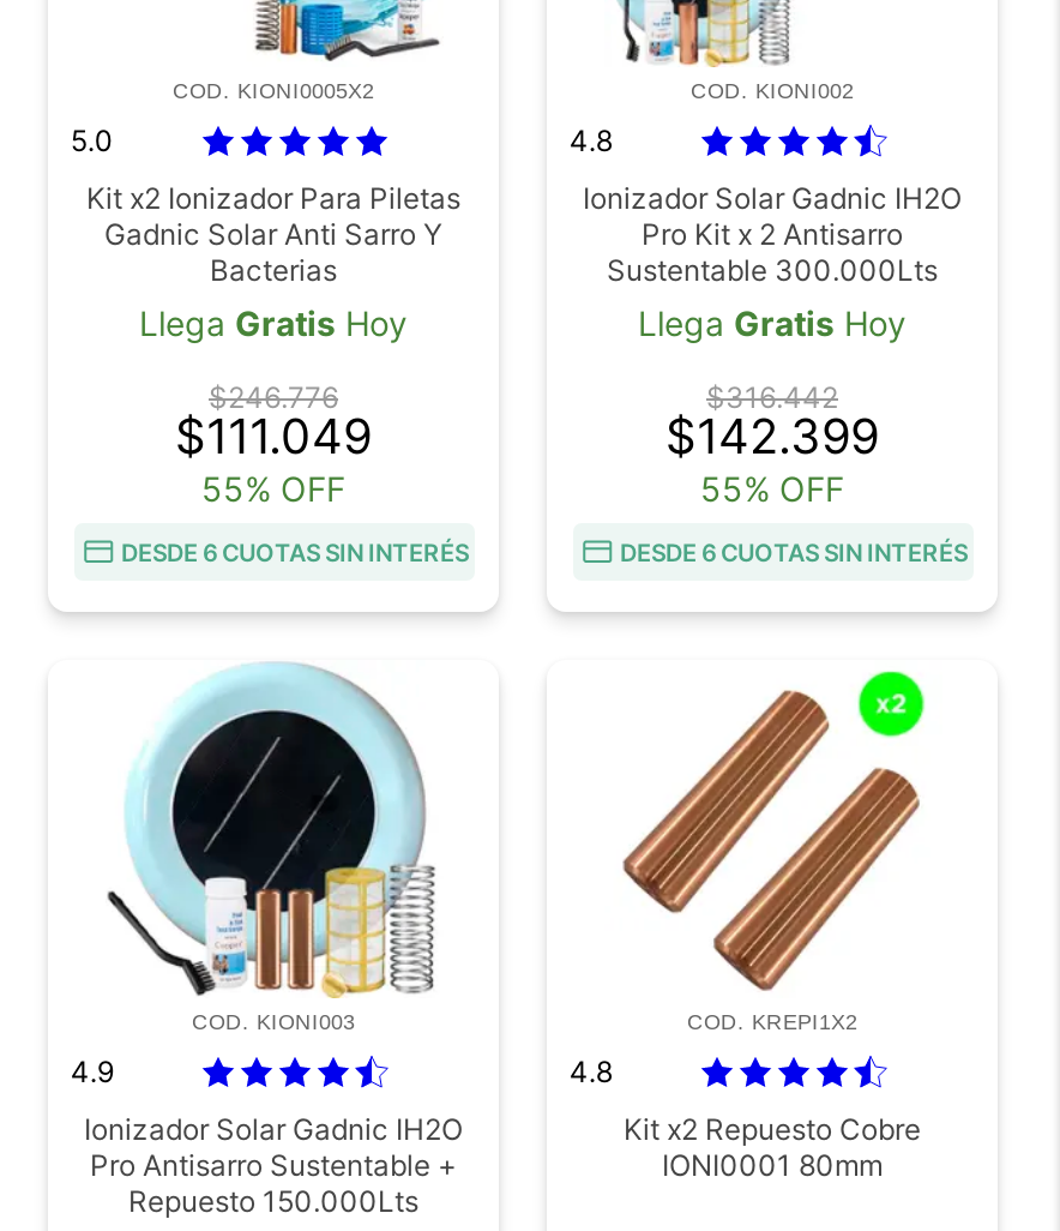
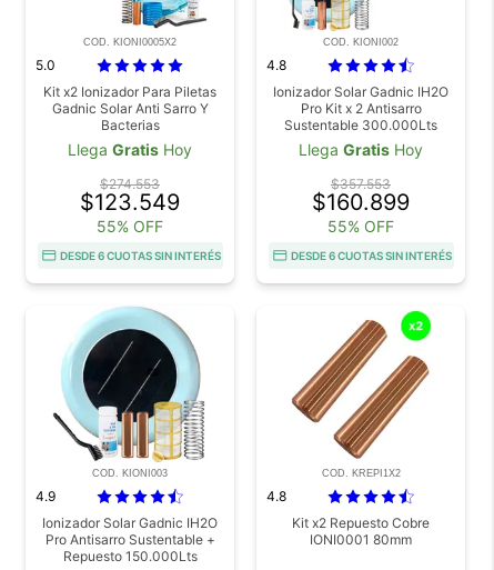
[209,379,338,415] $246.776 -> [100,175,160,192] $274.553
[706,379,838,415] $316.442 -> [331,175,391,192] $357.553
[175,408,372,465] $111.049 -> [80,189,180,215] $123.549
[665,408,879,465] $142.399 -> [312,189,410,215] $160.899

